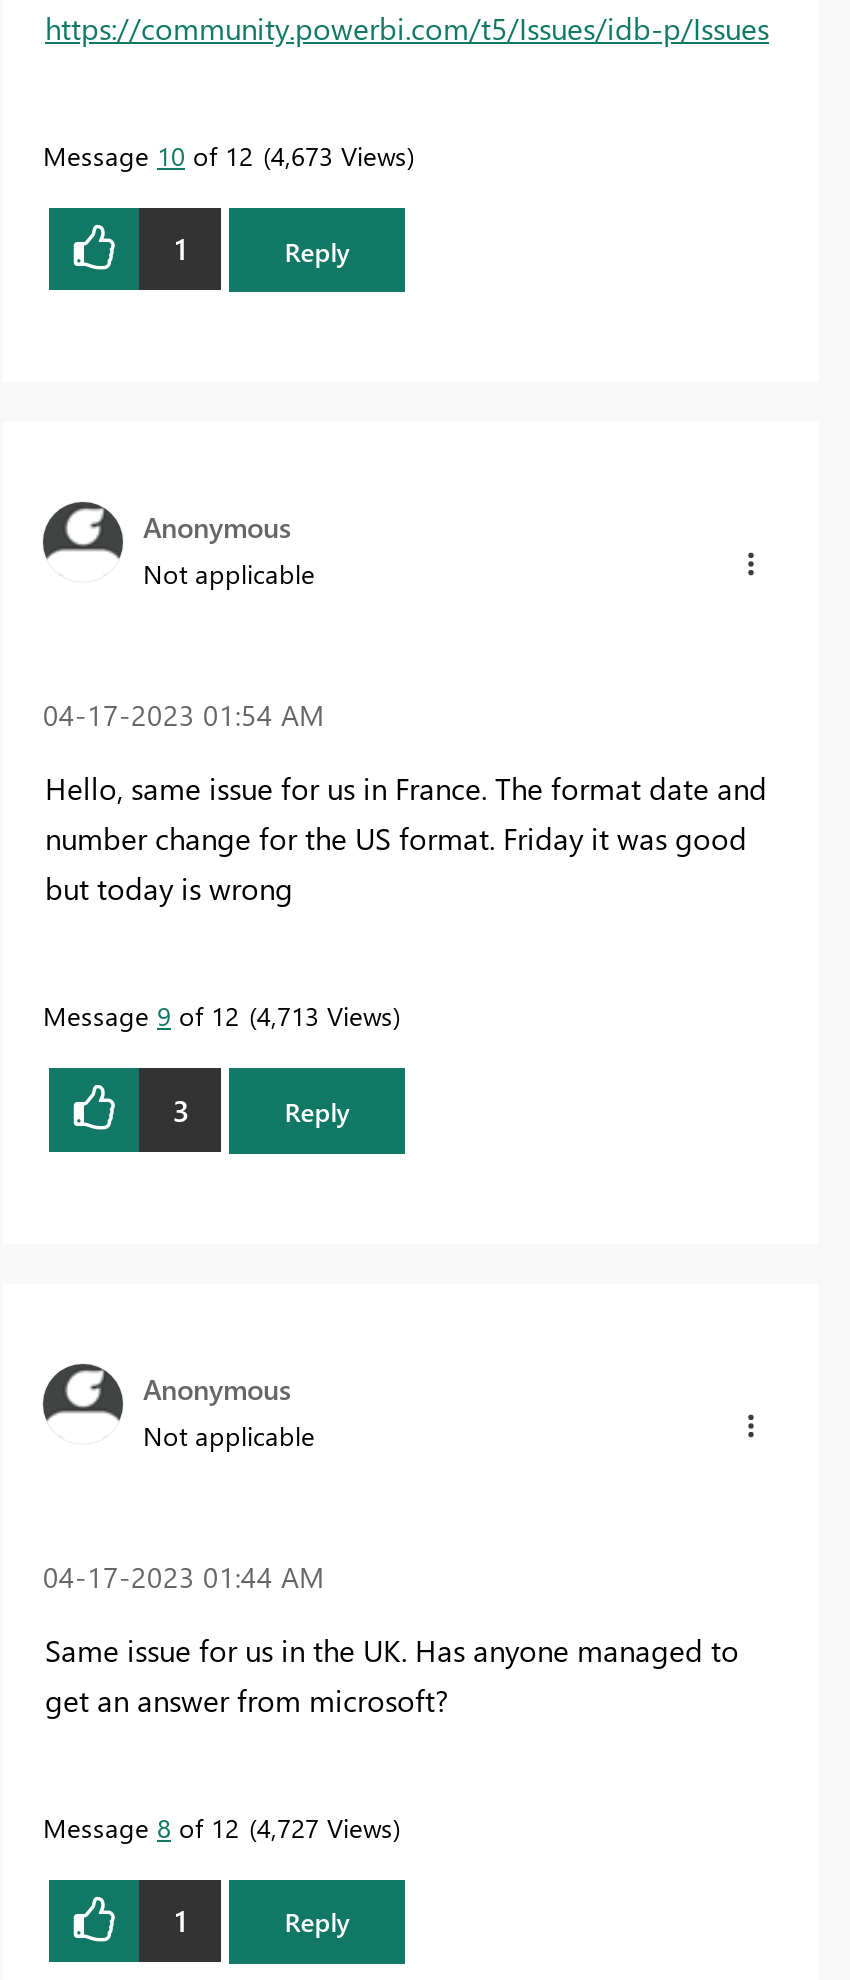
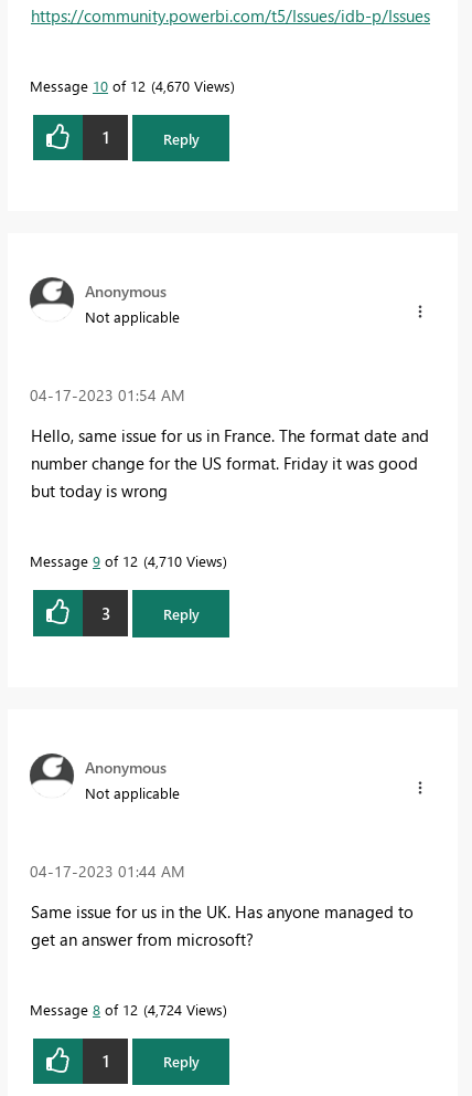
[43,138,407,172] Message 10 of 12 4,673 Views -> [30,76,230,95] Message 10 of 12 4,670 Views
[43,999,393,1033] Message 9 of 12 4,713 Views -> [30,552,223,571] Message 9 of 12 4,710 Views
[43,1810,393,1844] Message 8 of 12 4,727 Views -> [30,1000,223,1018] Message 8 of 12 4,724 Views

